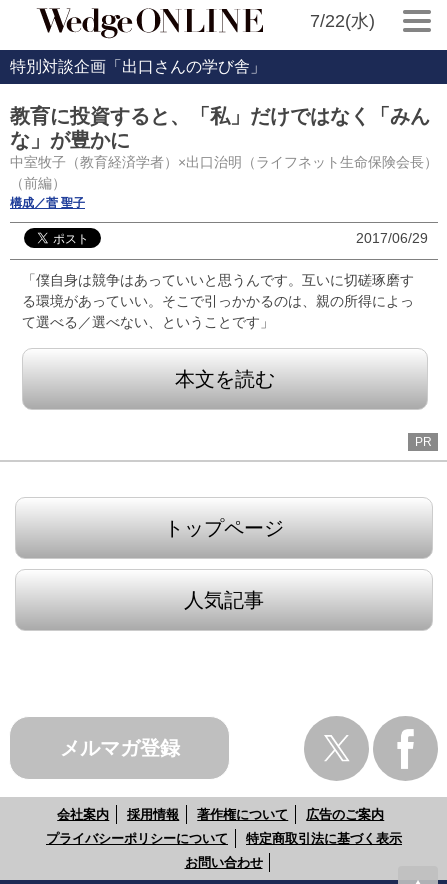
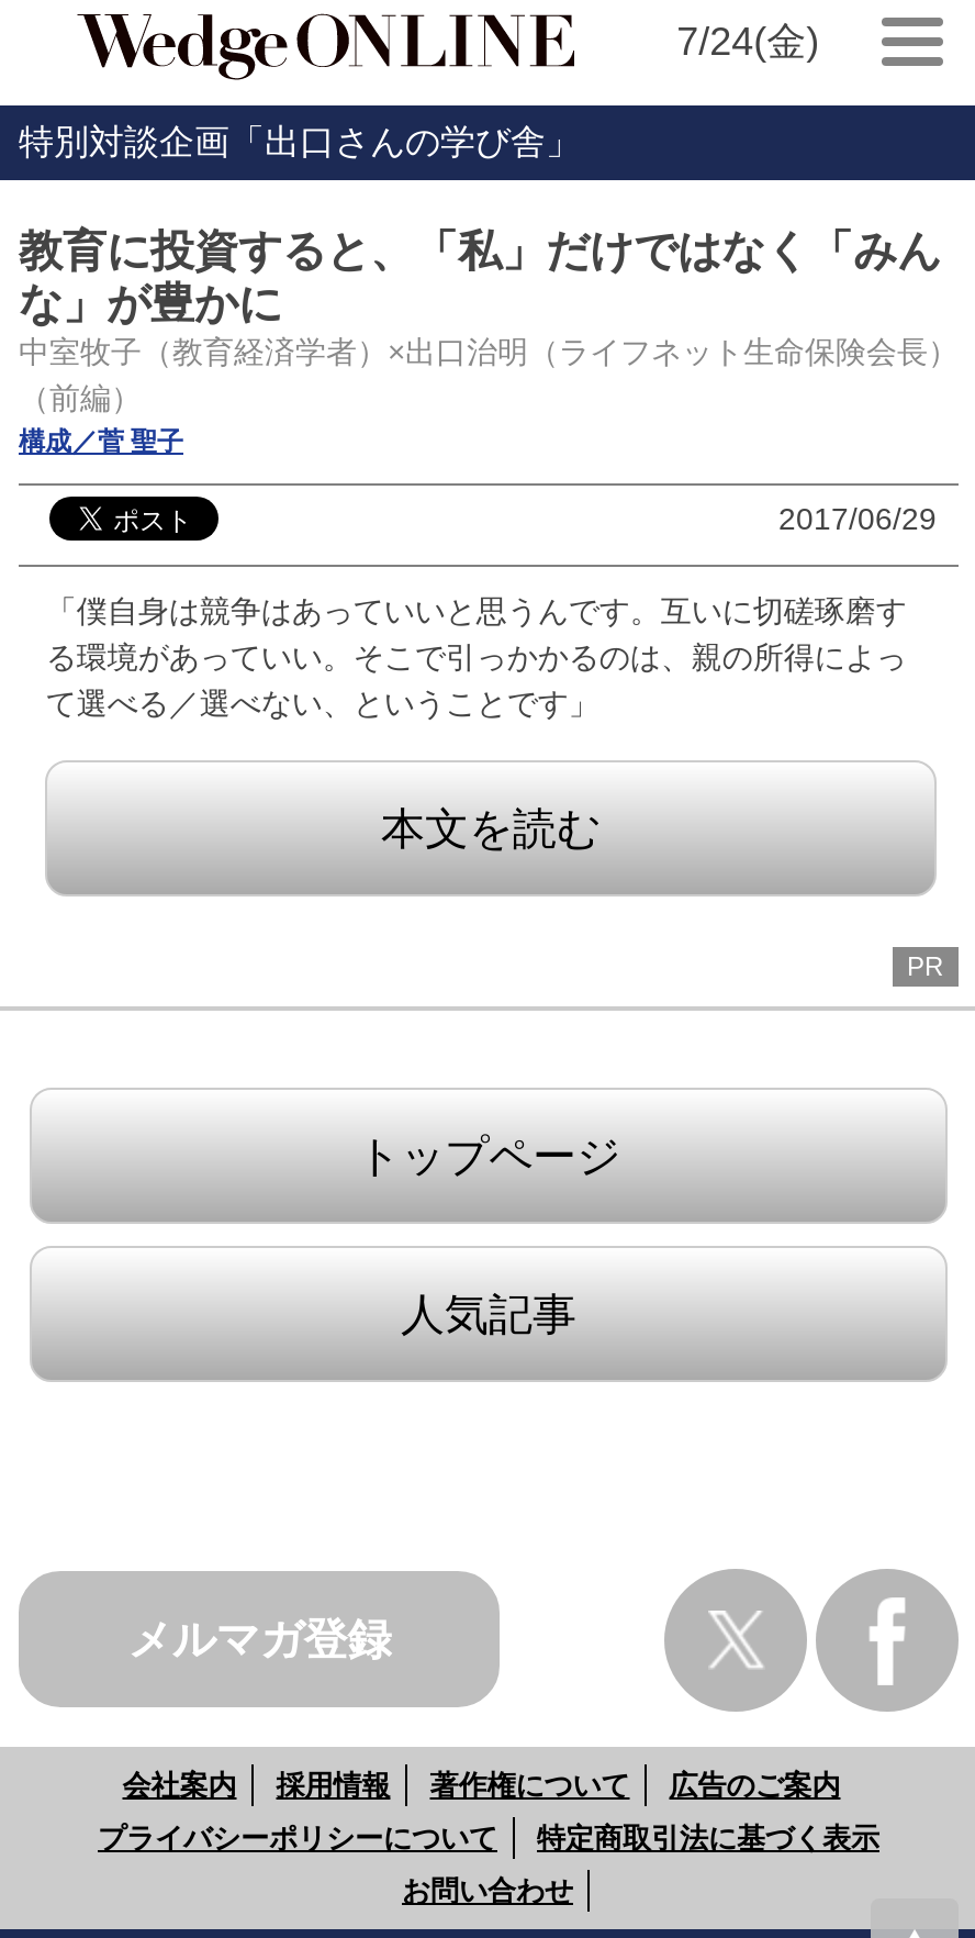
[310,11,375,31] 7/22(水) -> [677,20,819,64] 7/24(金)

